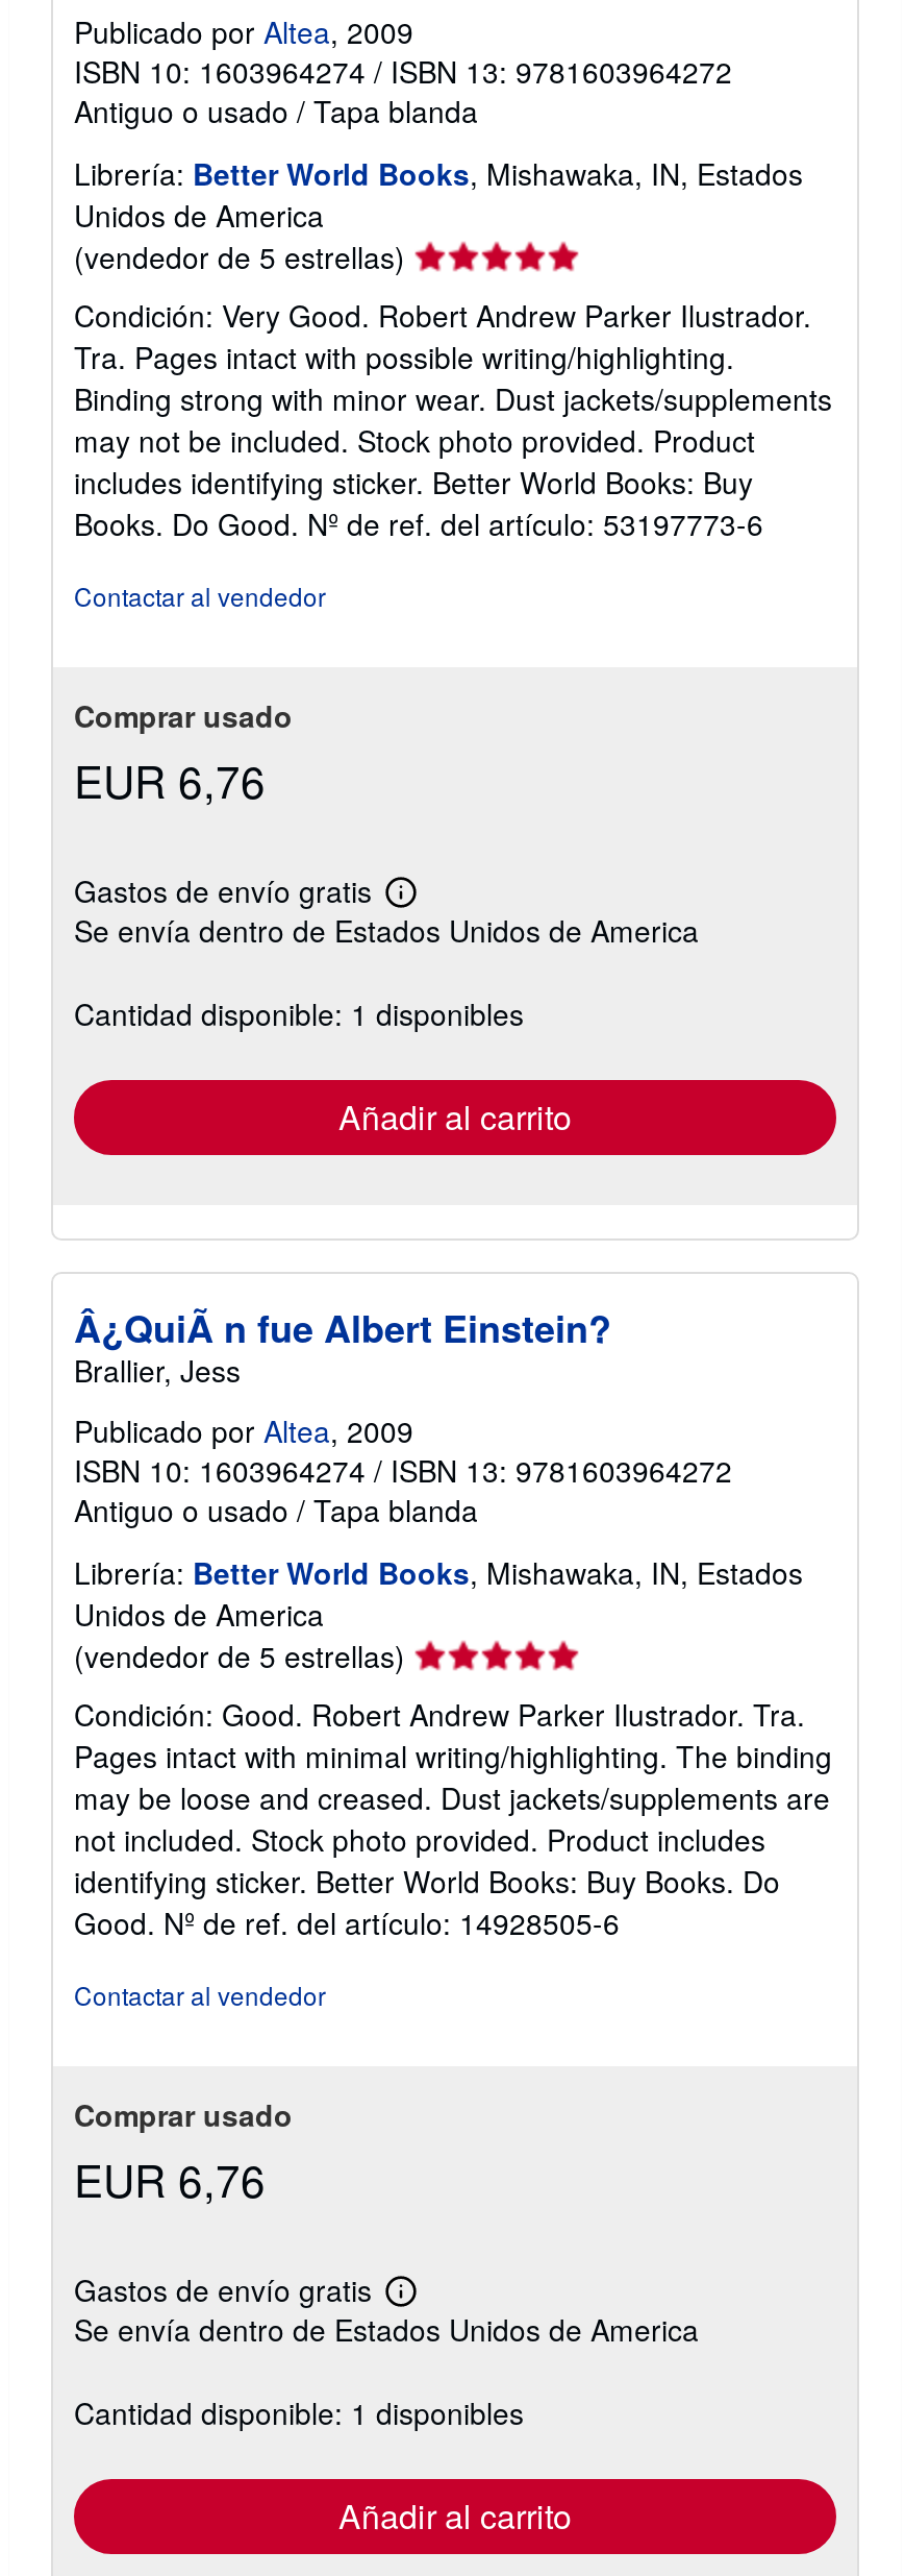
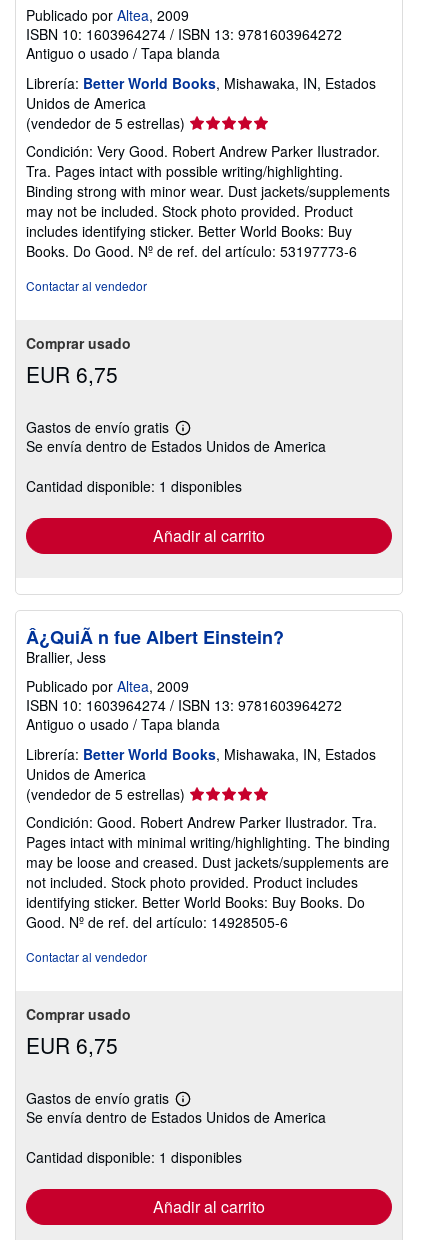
[74,748,266,811] EUR 6,76 -> [26,359,118,389] EUR 6,75
[74,2147,266,2210] EUR 6,76 -> [26,1030,118,1060] EUR 6,75

